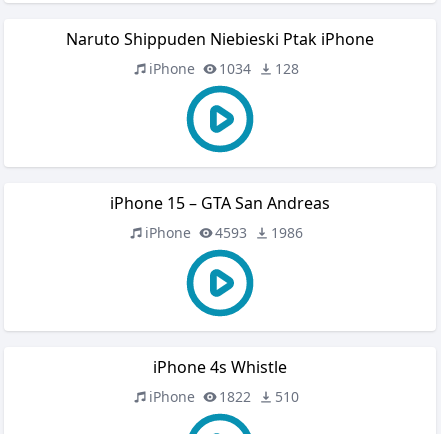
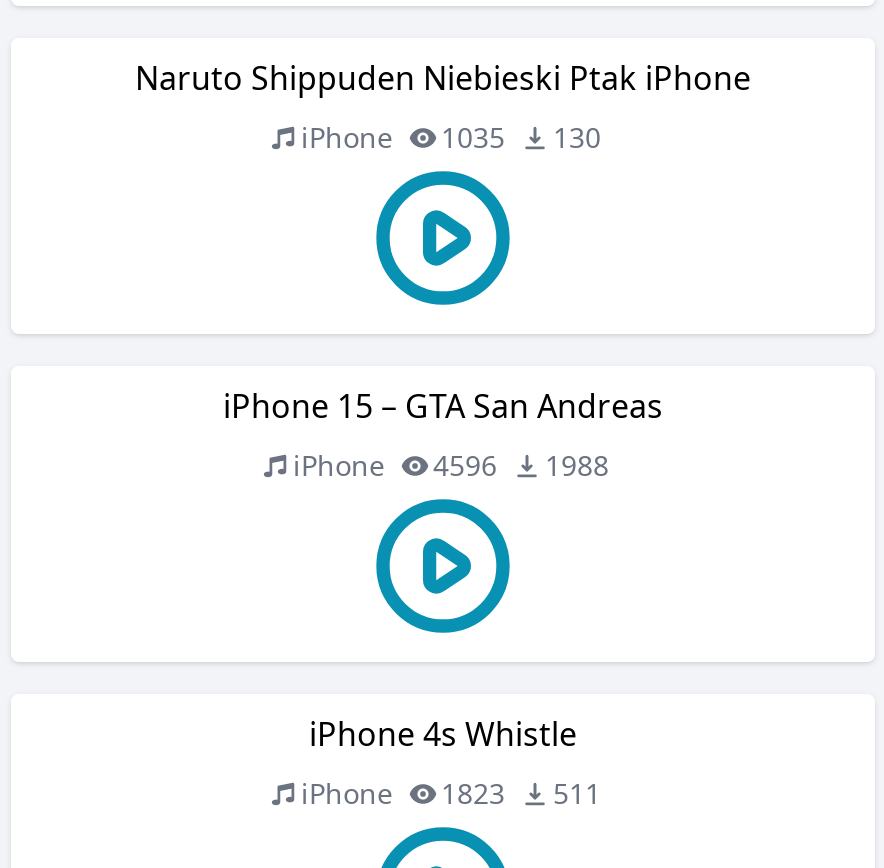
[219,59,251,78] 1034 -> [441,118,505,156] 1035
[275,59,299,78] 128 -> [553,118,601,156] 130
[215,223,247,242] 4593 -> [433,446,497,484] 4596
[271,223,303,242] 1986 -> [545,446,609,484] 1988
[219,387,251,406] 1822 -> [441,774,505,812] 1823
[275,387,299,406] 510 -> [553,774,601,812] 511

